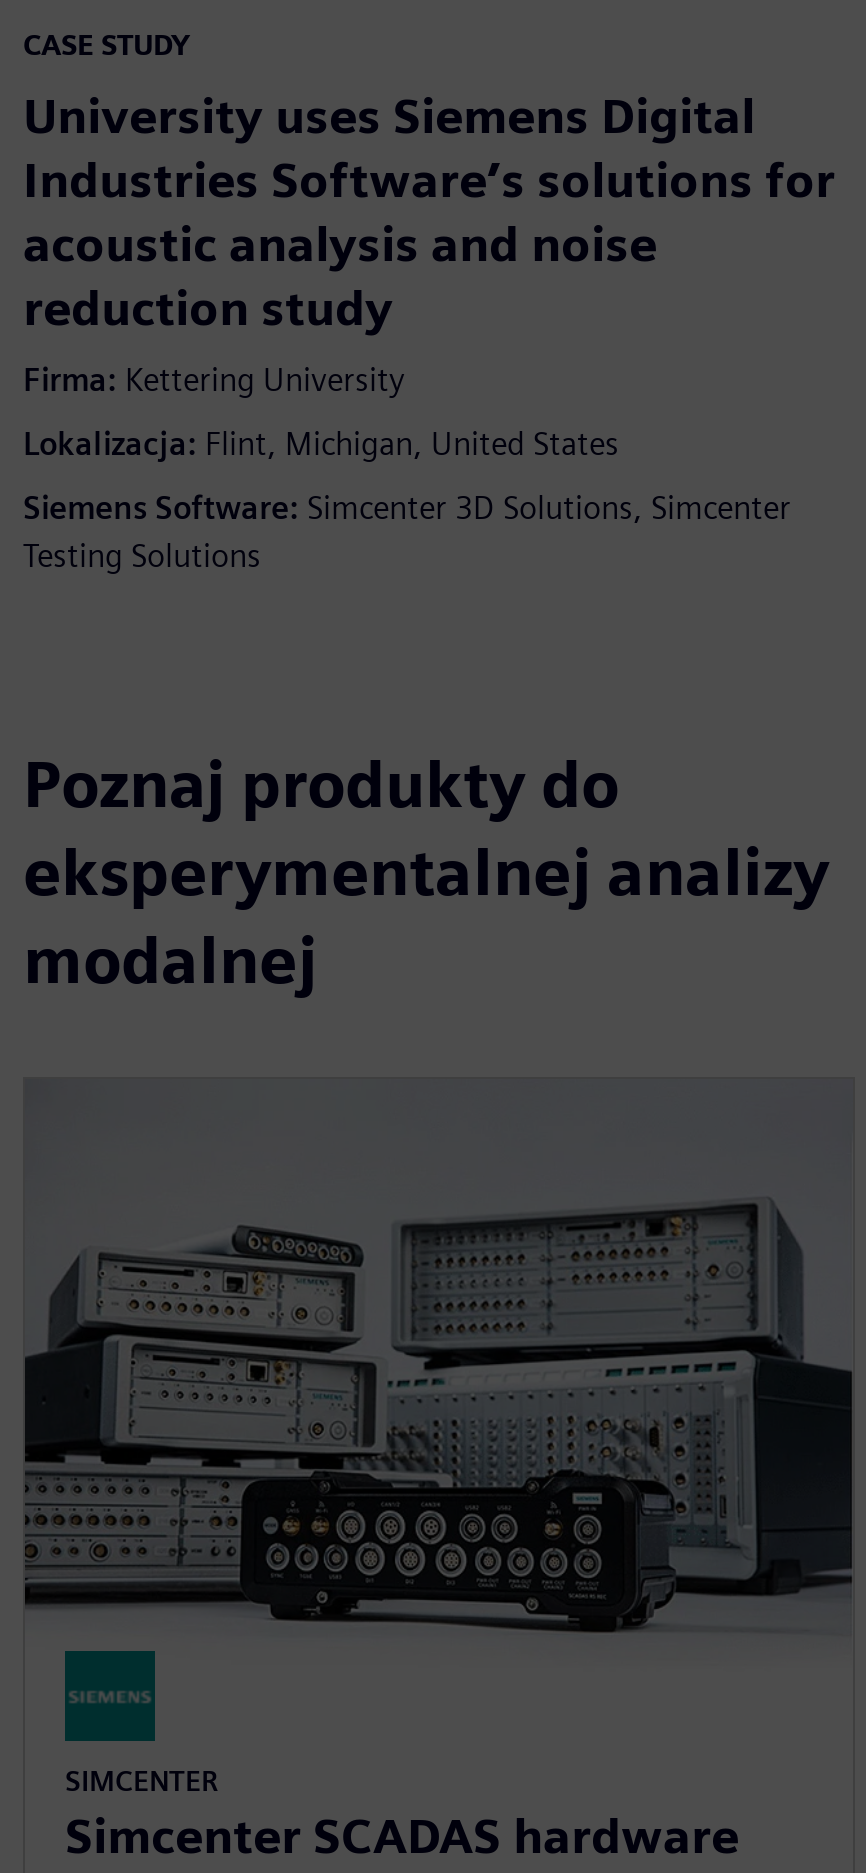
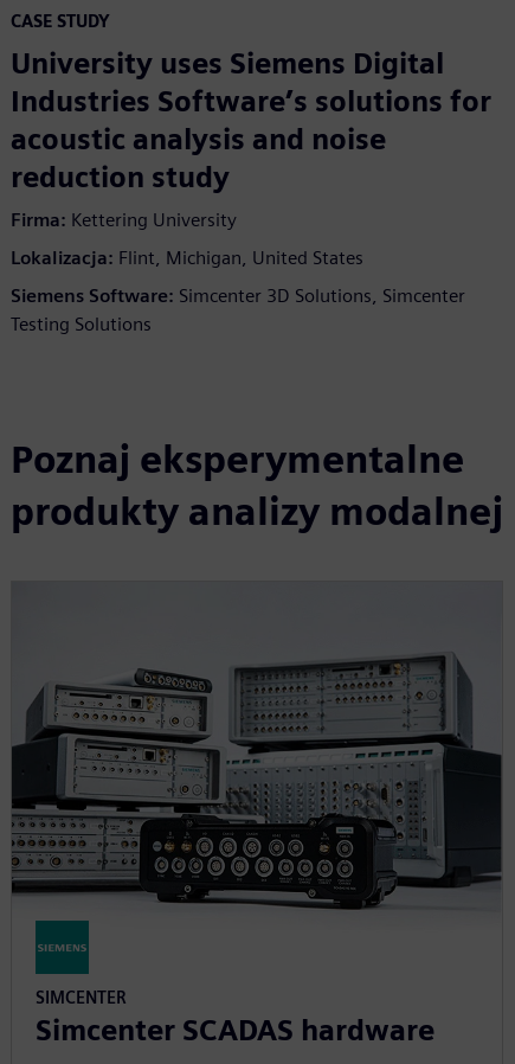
[23,745,829,999] Poznaj produkty do | eksperymentalnej analizy | modalnej -> [11,436,503,534] Poznaj eksperymentalne | produkty analizy modalnej

